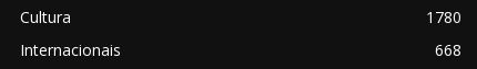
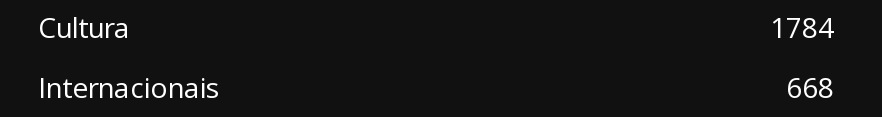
[426,7,461,28] 1780 -> [770,8,834,46] 1784

